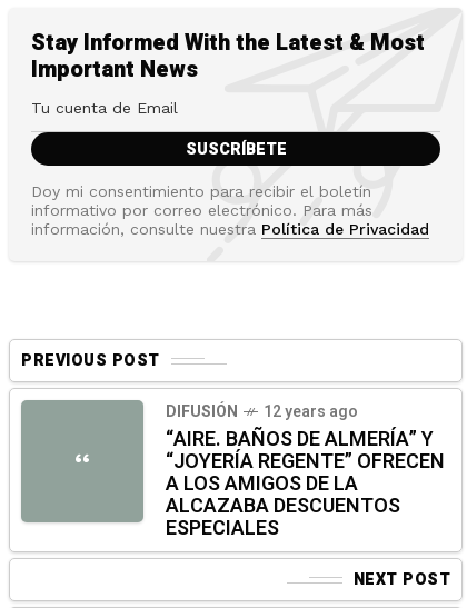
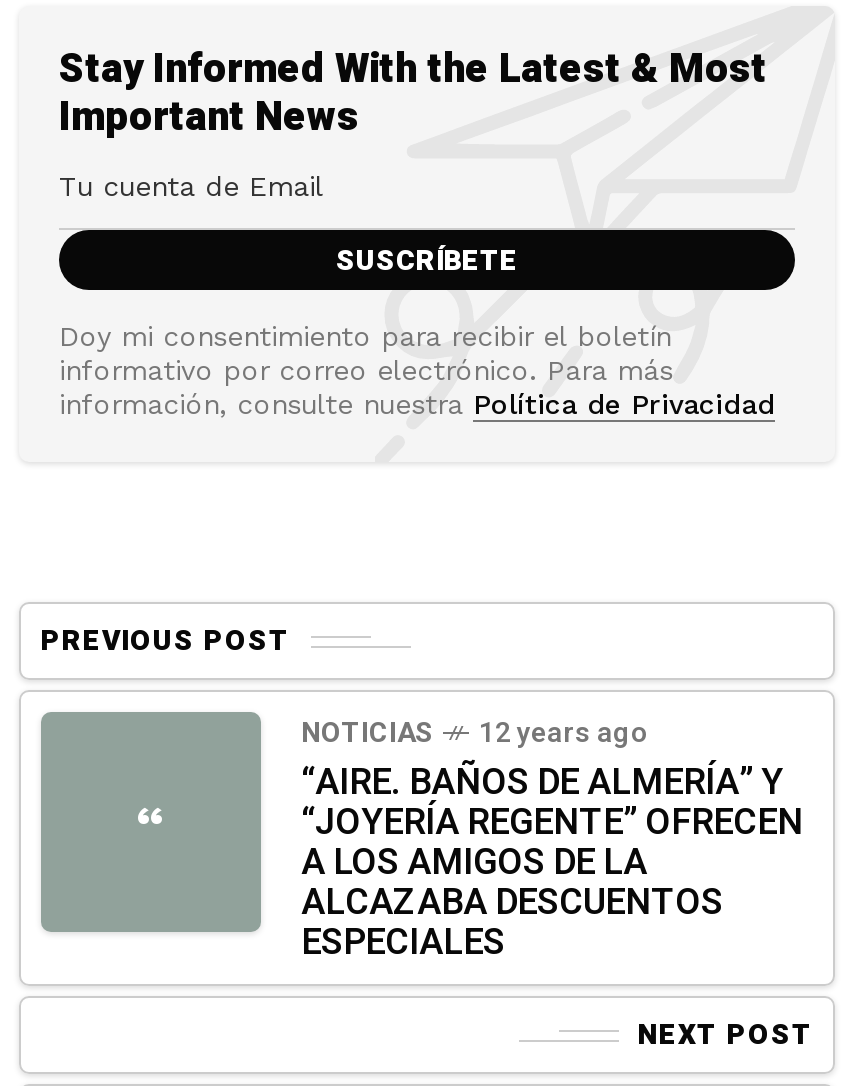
[166,400,238,424] DIFUSIÓN -> [301,713,433,755] NOTICIAS

